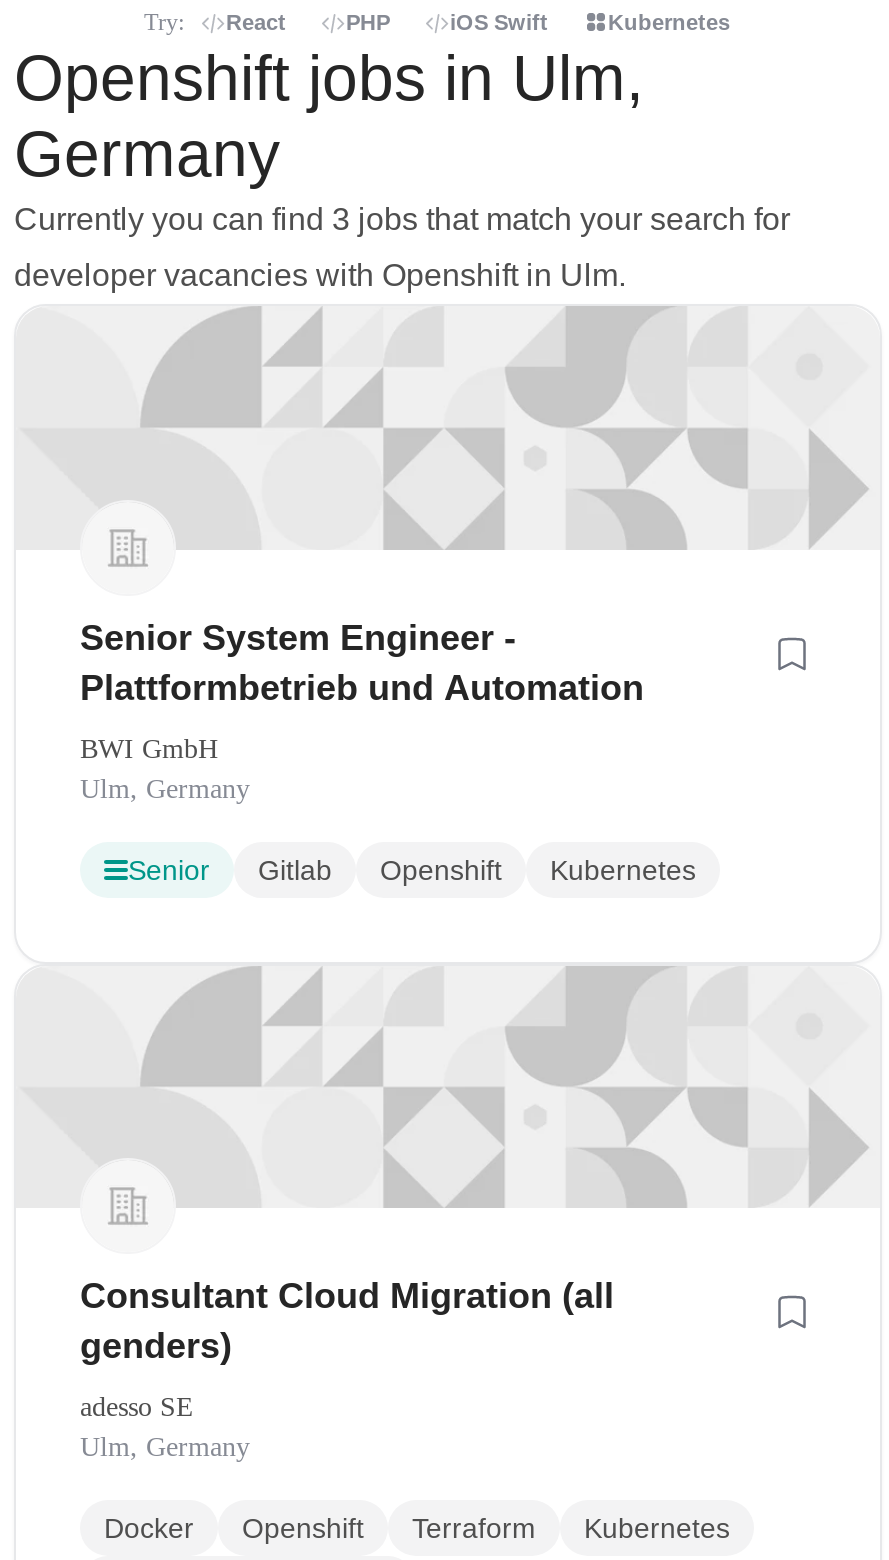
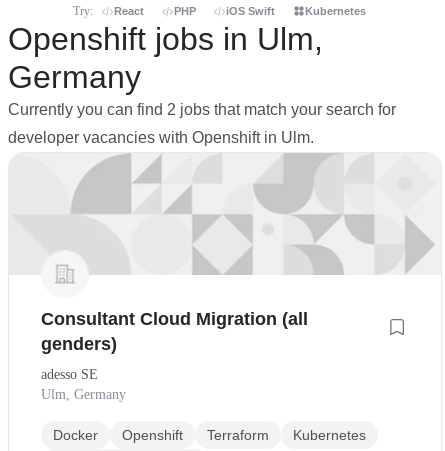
[14,202,790,236] Currently you can find 3 jobs that match your search for -> [8,101,396,118] Currently you can find 2 jobs that match your search for
[80,617,696,885] Senior System Engineer - | Plattformbetrieb und Automation | BWI GmbH | Ulm, Germany | Senior | Gitlab | Openshift | Kubernetes -> none

